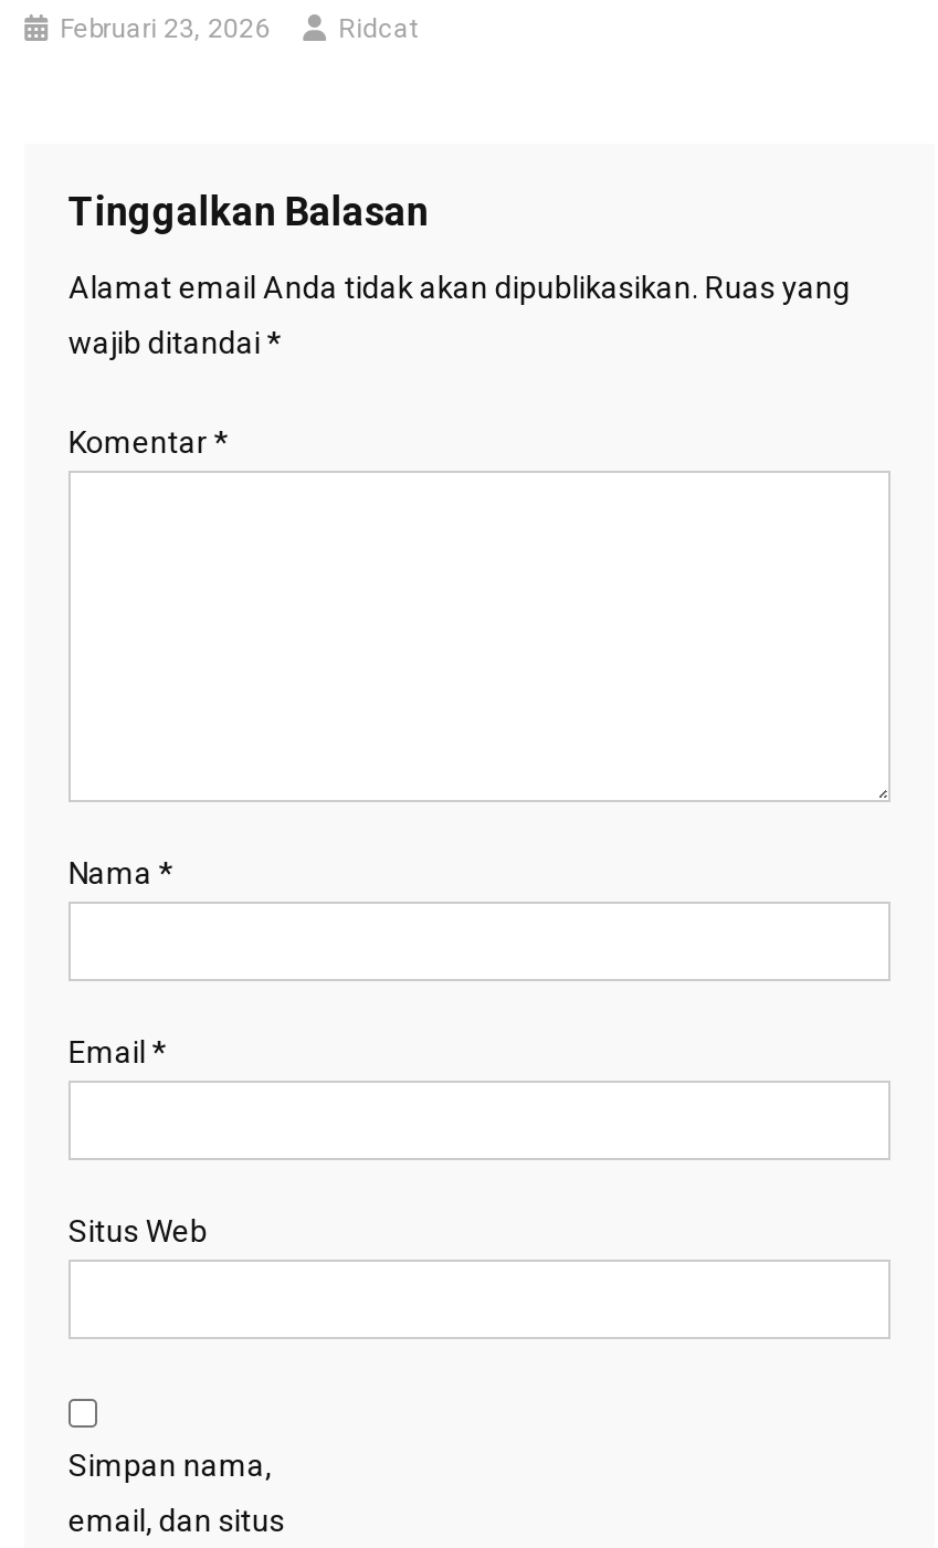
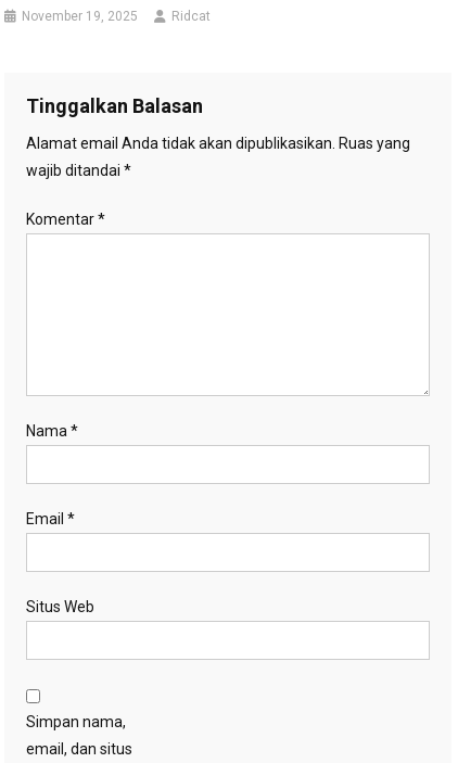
[60,13,270,44] Februari 23, 2026 -> [22,9,138,24] November 19, 2025

